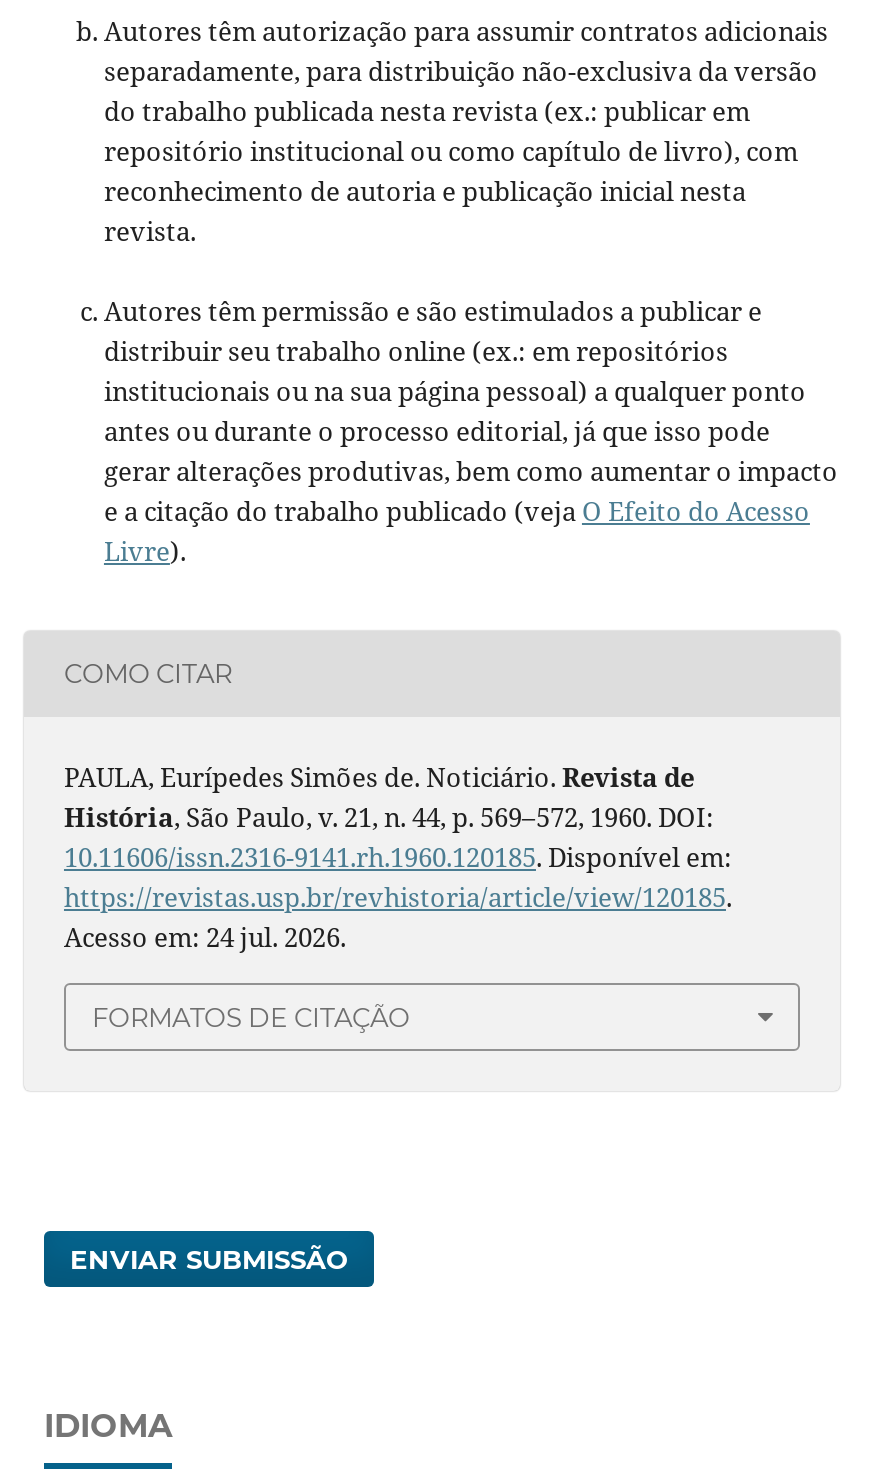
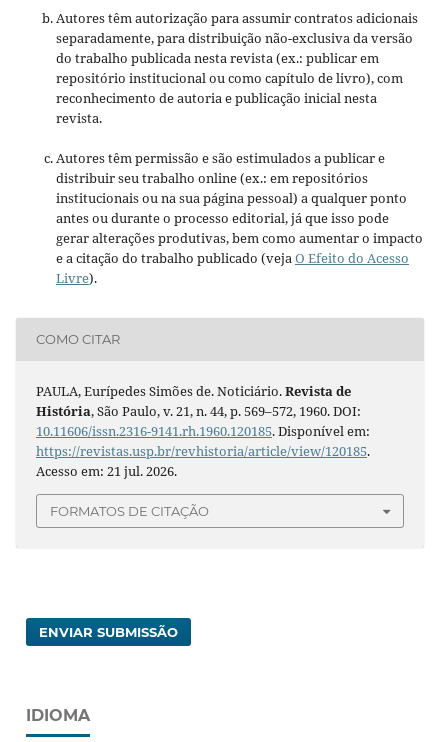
[64,918,346,954] Acesso em: 24 jul. 2026. -> [36,462,177,480] Acesso em: 21 jul. 2026.

